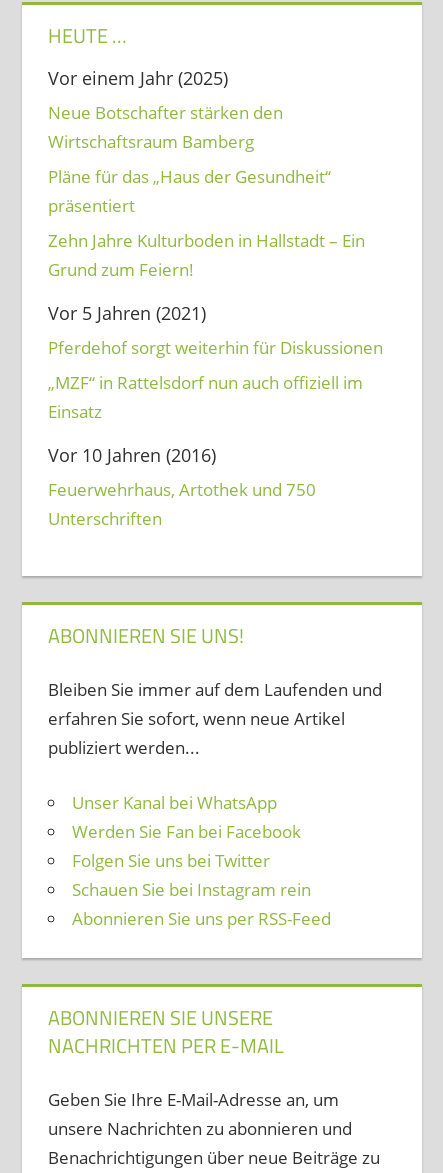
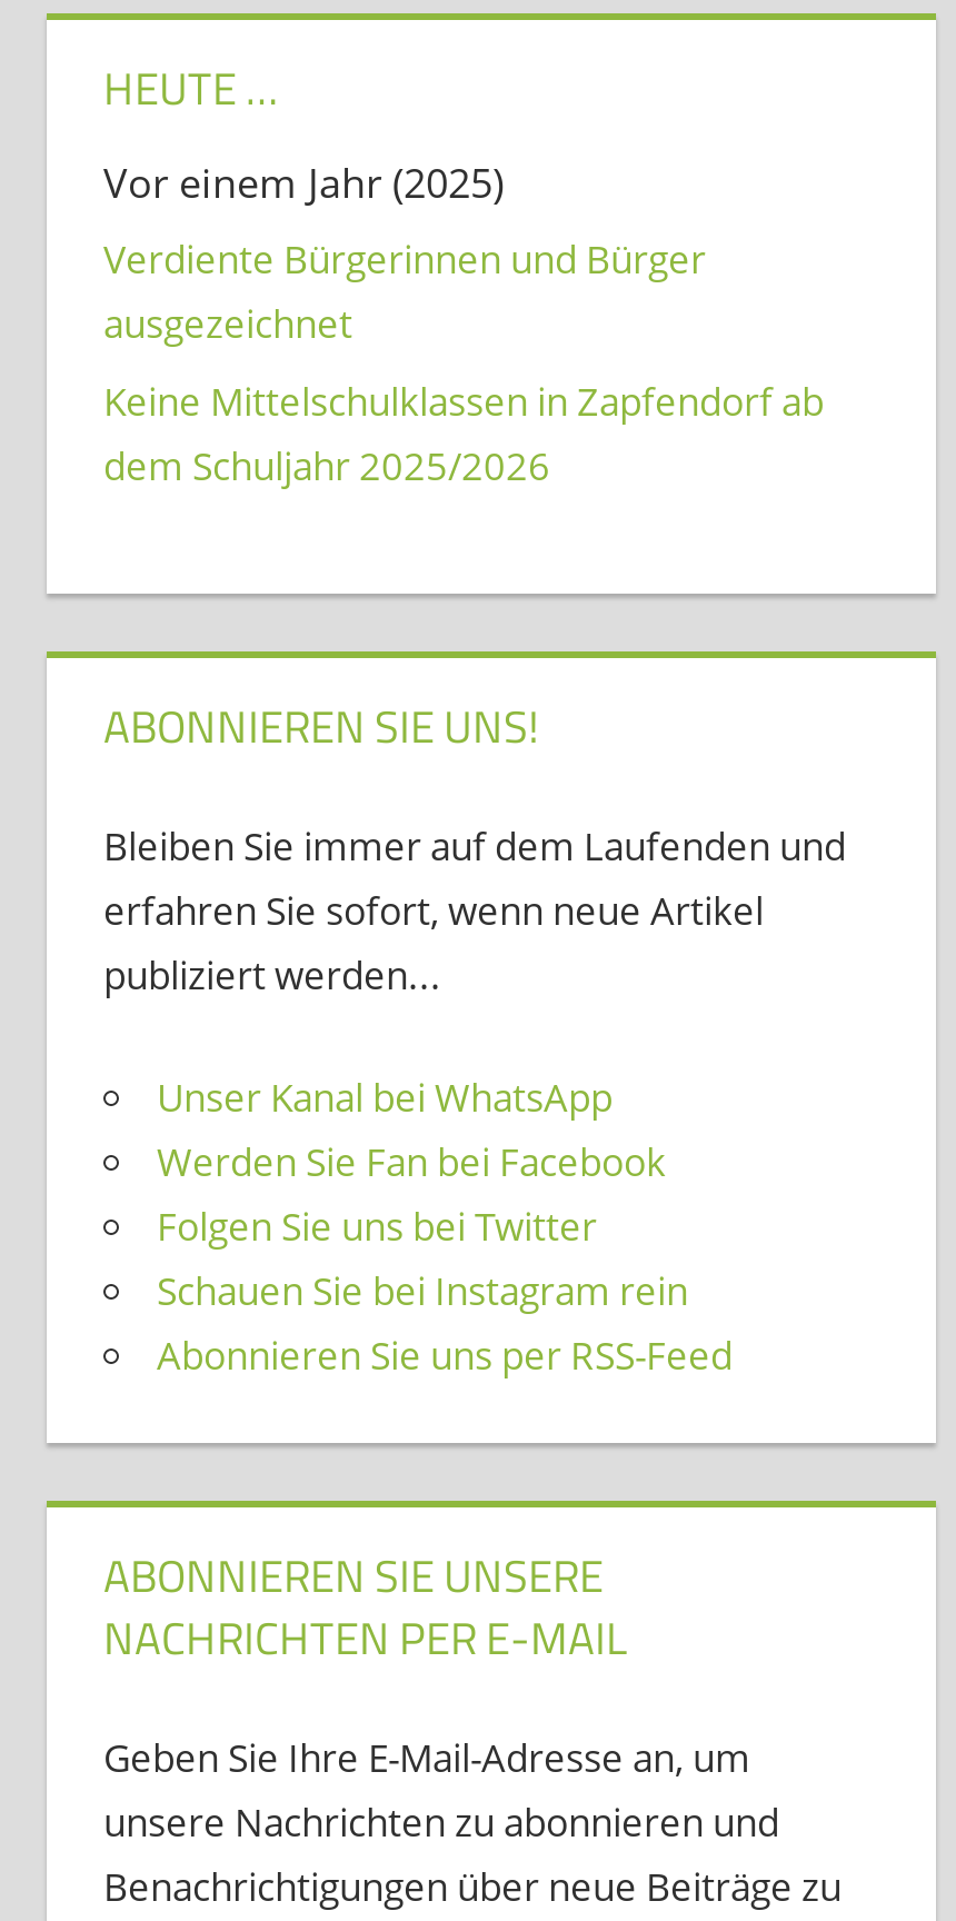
[47,101,382,530] Neue Botschafter stärken den | Wirtschaftsraum Bamberg | Pläne für das „Haus der Gesundheit“ | präsentiert | Zehn Jahre Kulturboden in Hallstadt – Ein | Grund zum Feiern! | Vor 5 Jahren (2021) | Pferdehof sorgt weiterhin für Diskussionen | „MZF“ in Rattelsdorf nun auch offiziell im | Einsatz | Vor 10 Jahren (2016) | Feuerwehrhaus, Artothek und 750 | Unterschriften -> [103,233,824,491] Verdiente Bürgerinnen und Bürger | ausgezeichnet | Keine Mittelschulklassen in Zapfendorf ab | dem Schuljahr 2025/2026

